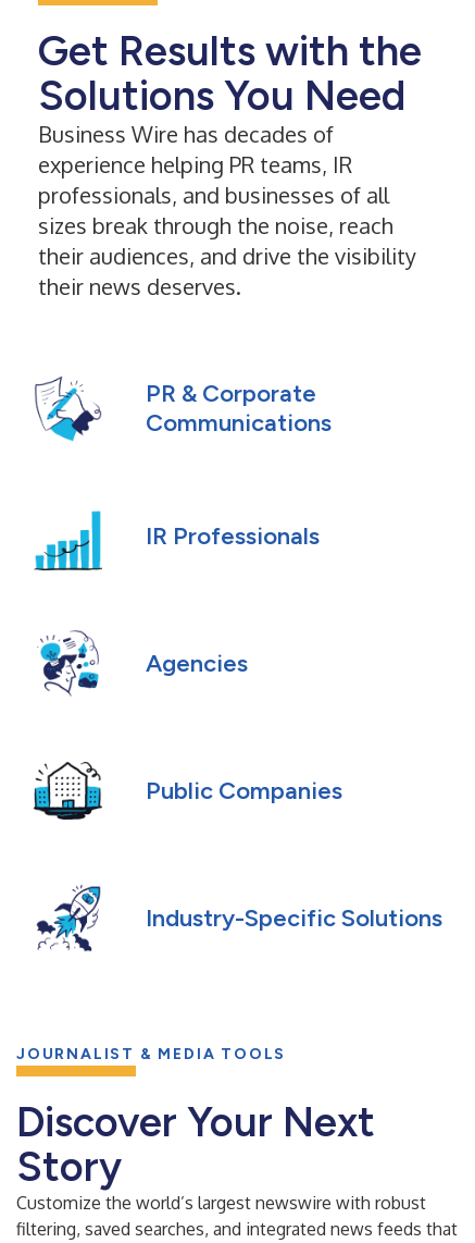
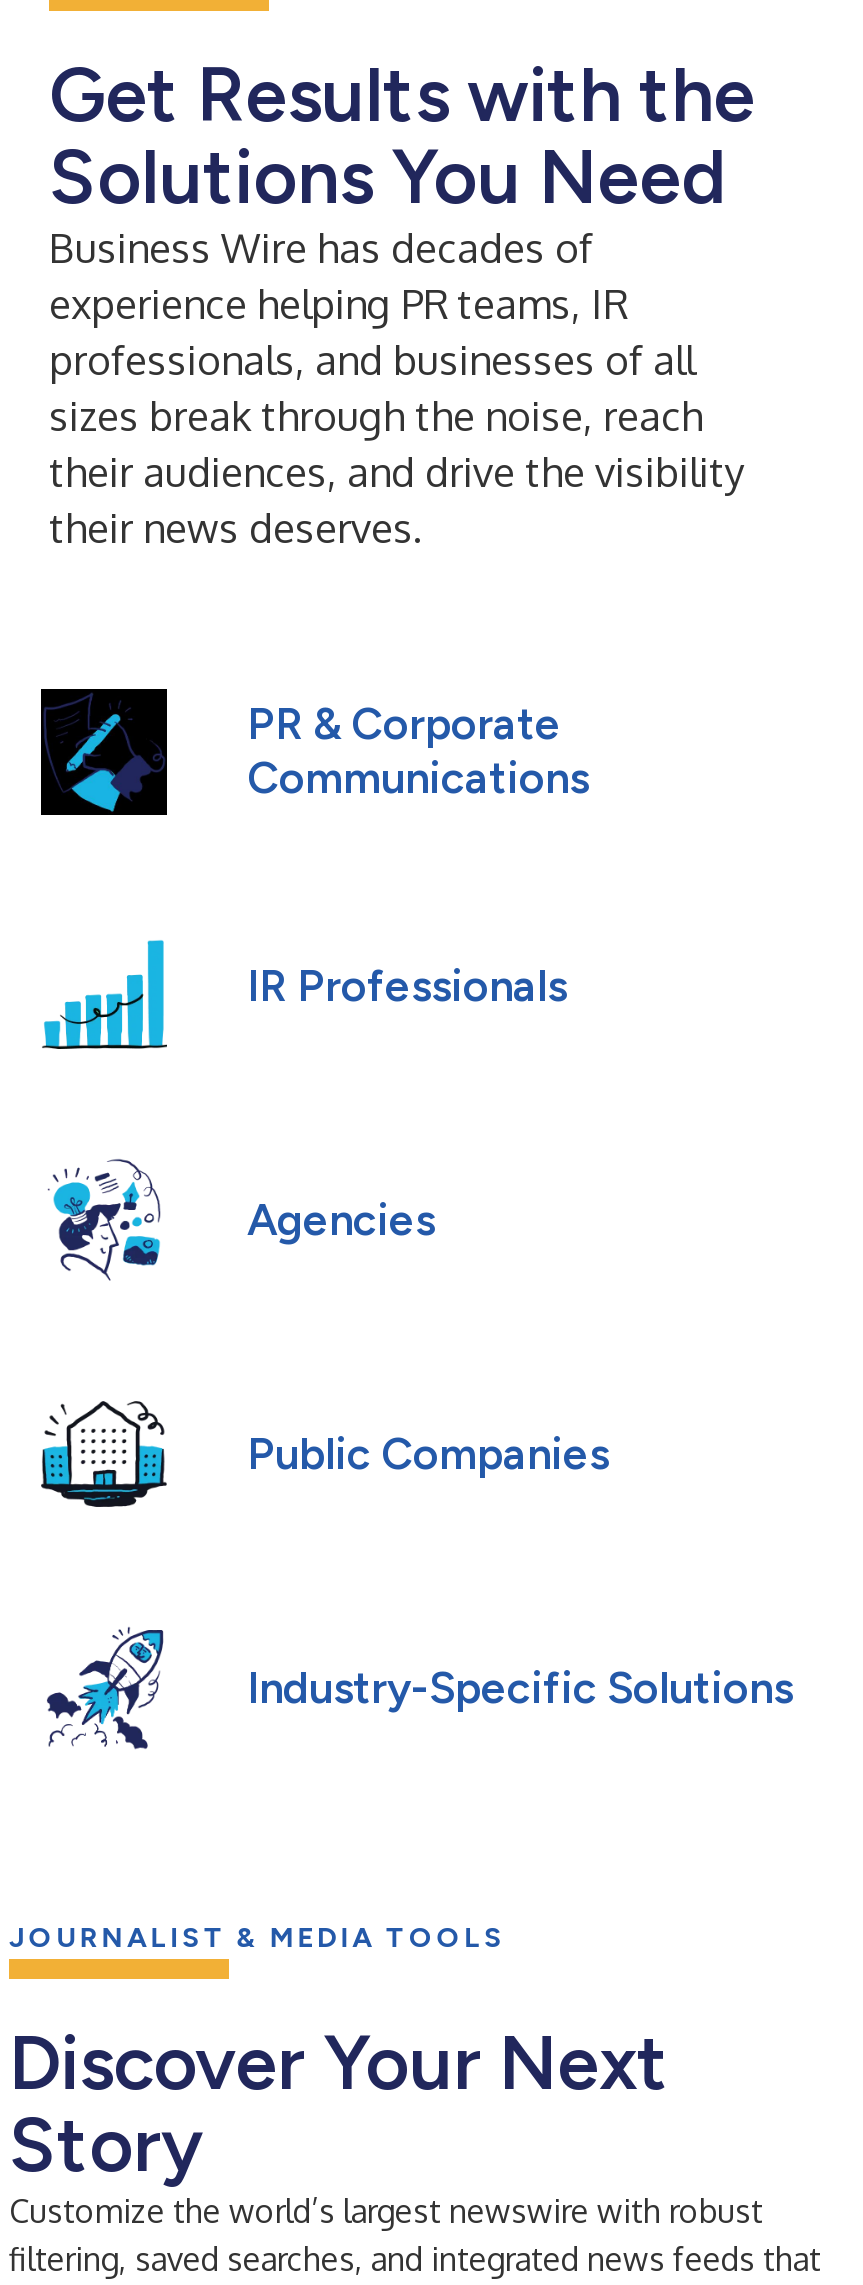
[34,374,102,443] [image] -> [39,687,169,817] [image]

